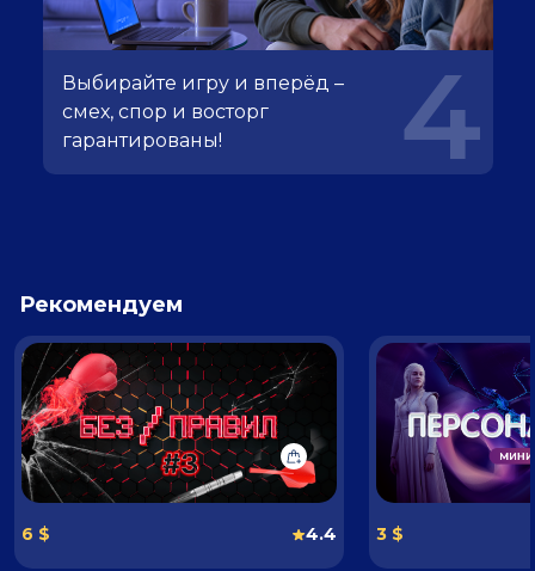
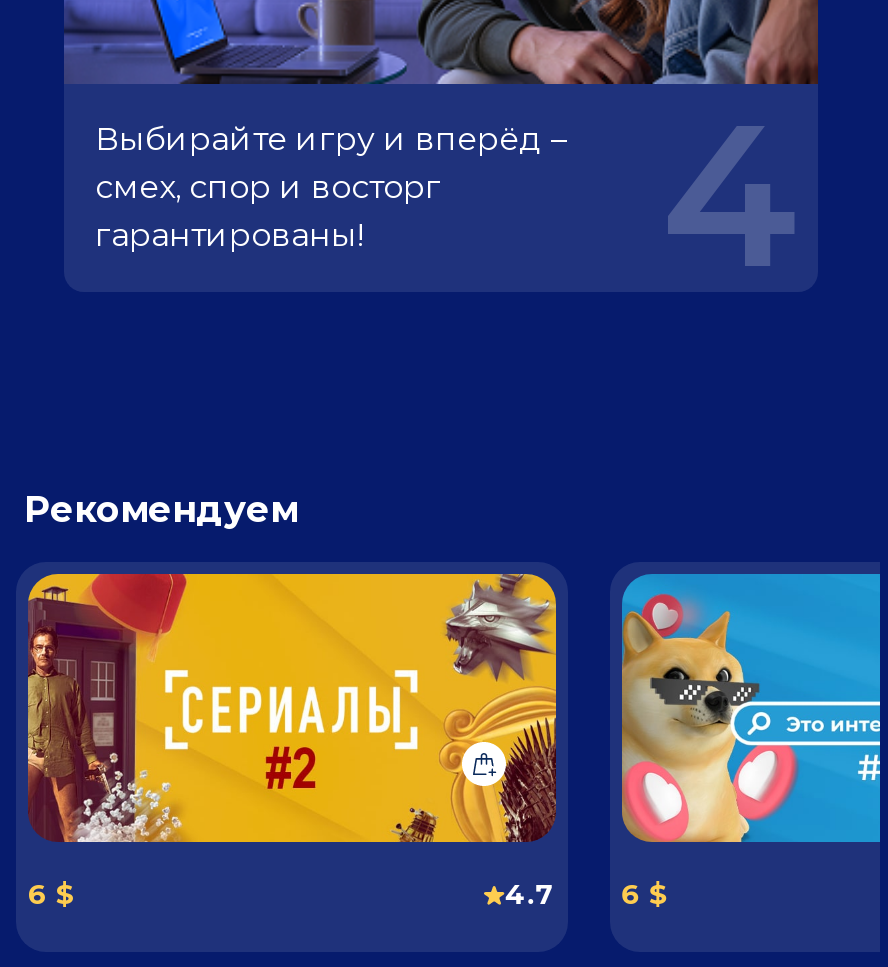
[20,342,338,545] [image] | 4.4 -> [26,572,558,912] [image] | 4.7
[375,343,531,545] [image] | 3 $ -> [620,572,882,912] [image] | 6 $

